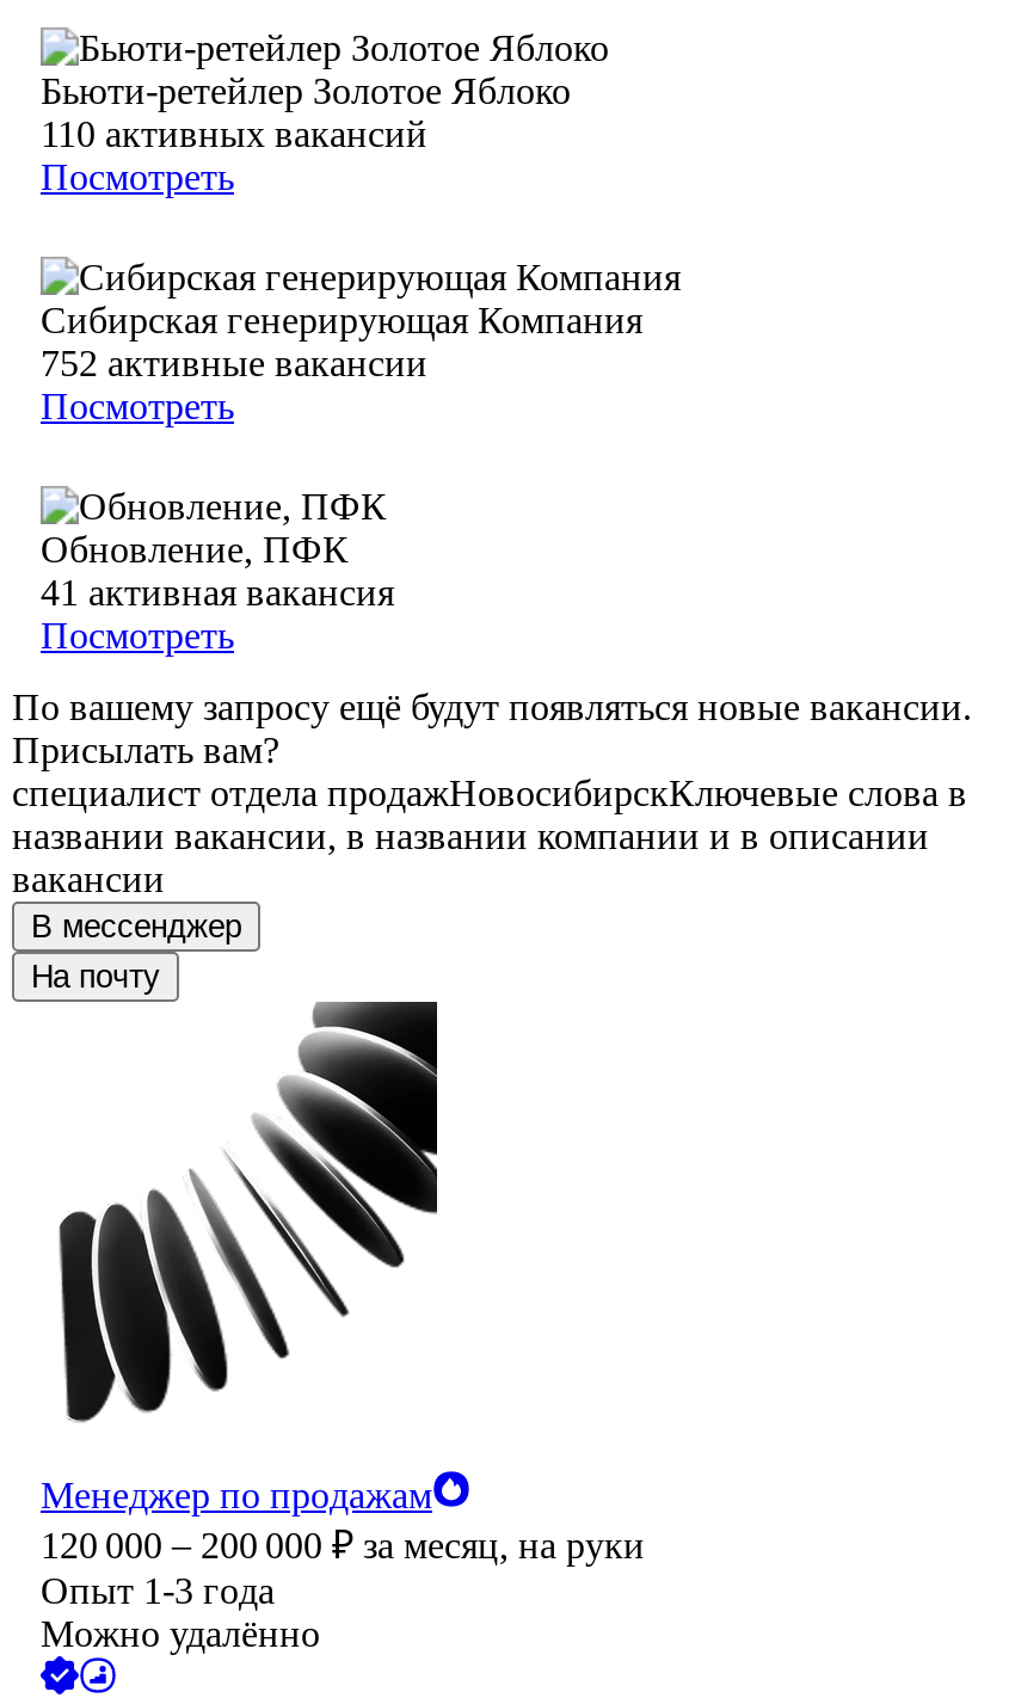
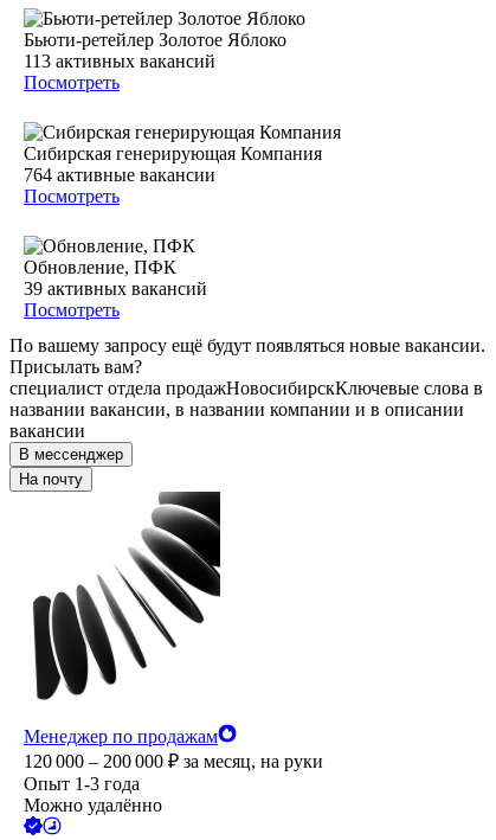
[41,114,427,155] 110 активных вакансий -> [24,51,215,71] 113 активных вакансий
[41,343,427,384] 752 активные вакансии -> [24,165,215,185] 764 активные вакансии
[41,573,394,613] 41 активная вакансия -> [24,279,207,299] 39 активных вакансий

